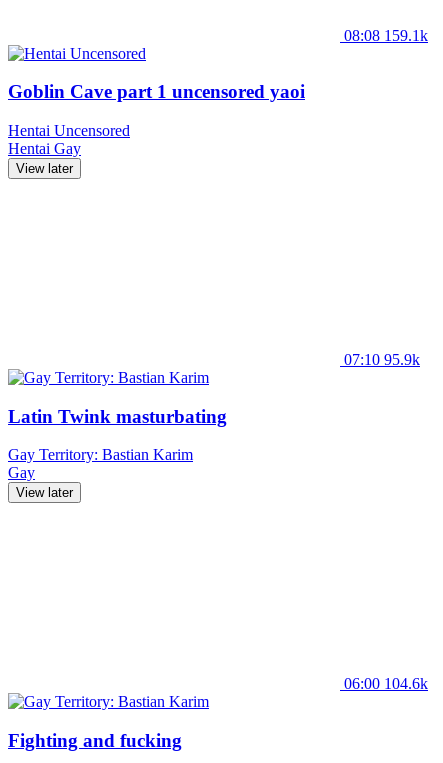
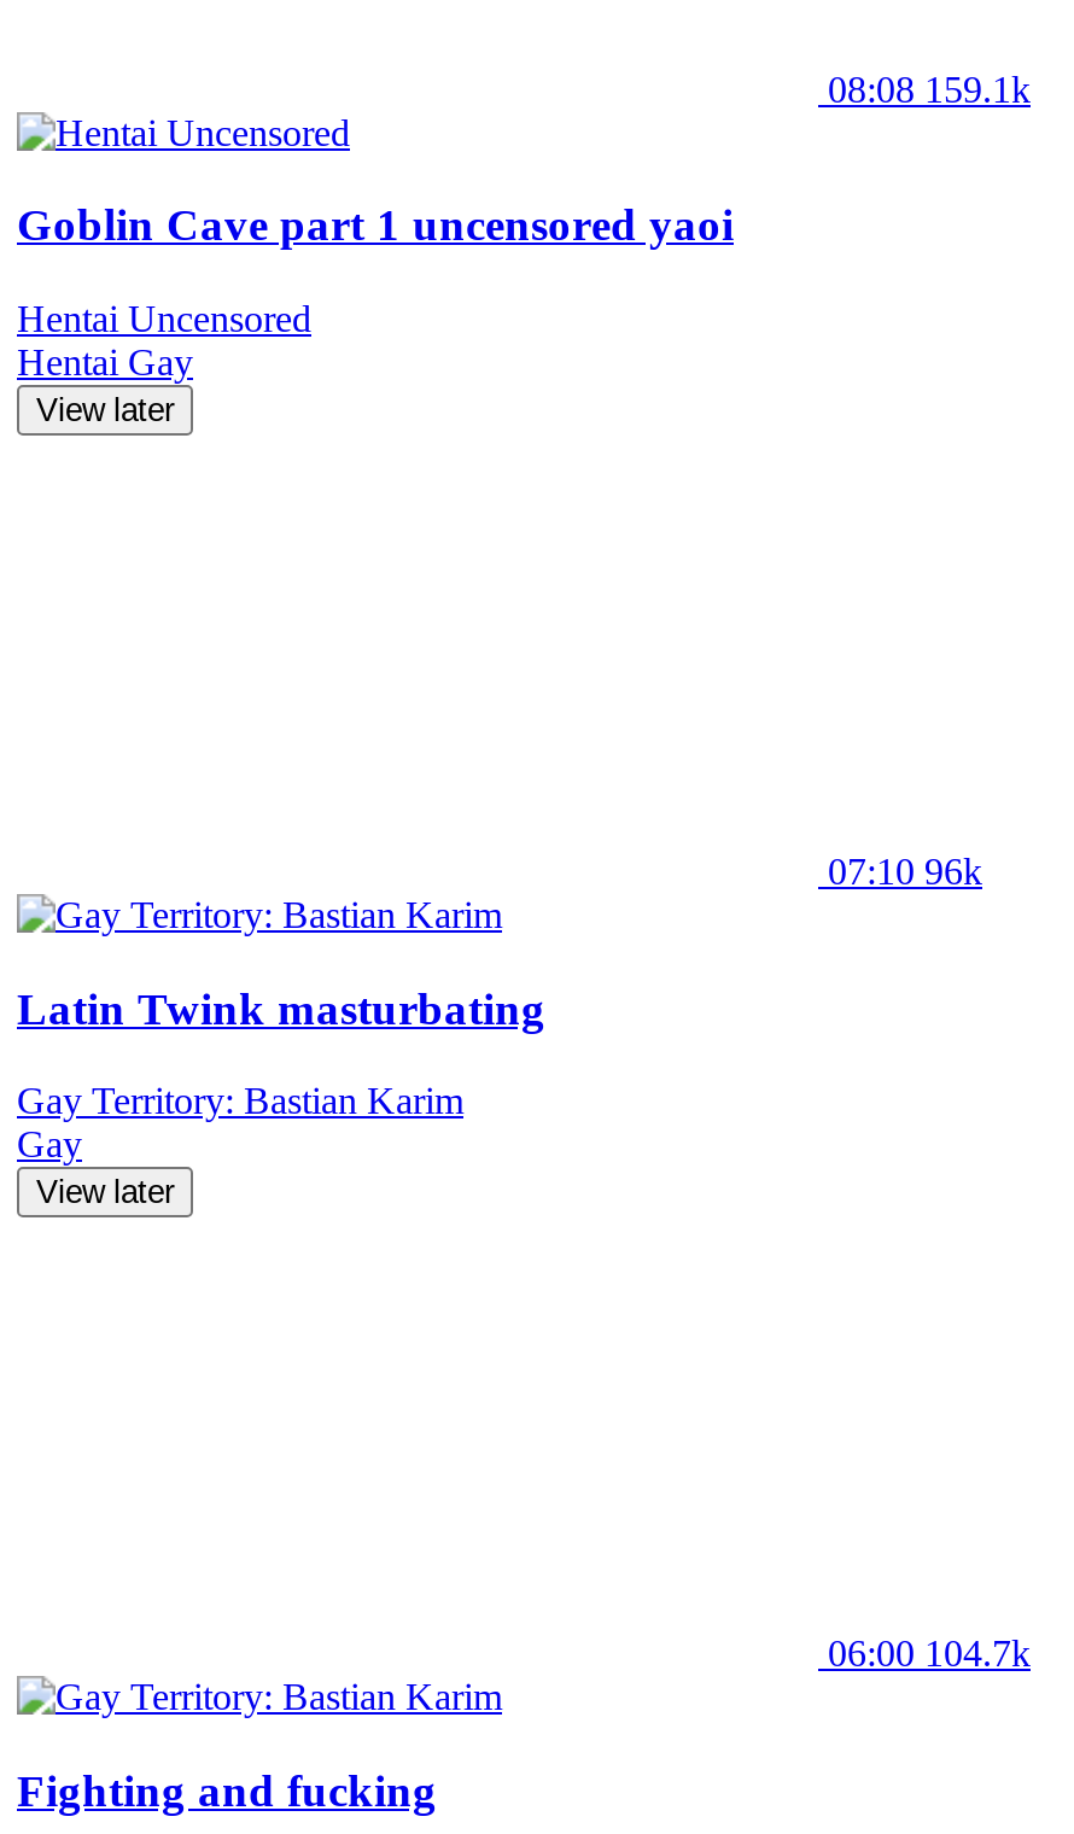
[344,351,420,368] 07:10 95.9k -> [828,851,982,892] 07:10 96k
[344,675,428,692] 06:00 104.6k -> [828,1633,1031,1674] 06:00 104.7k

